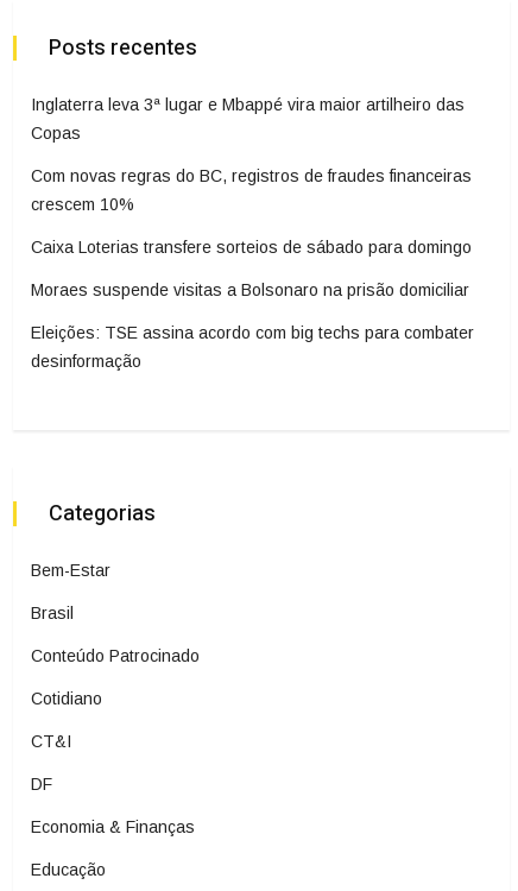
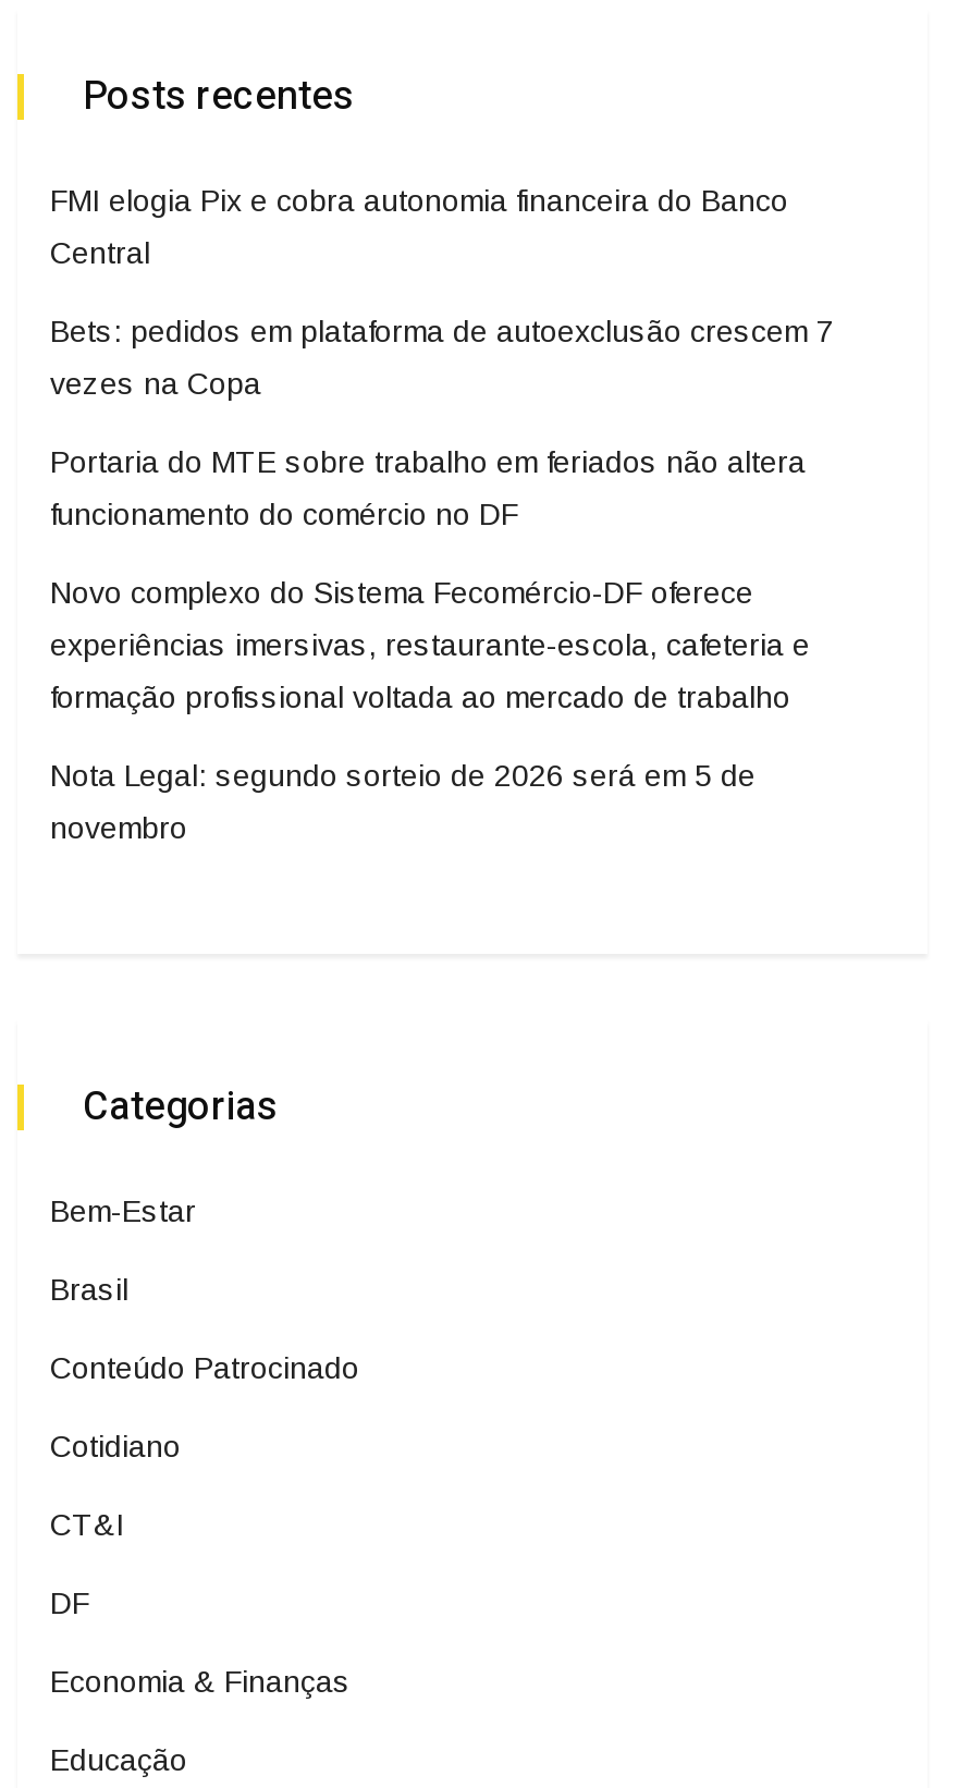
[31,96,474,371] Inglaterra leva 3ª lugar e Mbappé vira maior artilheiro das | Copas | Com novas regras do BC, registros de fraudes financeiras | crescem 10% | Caixa Loterias transfere sorteios de sábado para domingo | Moraes suspende visitas a Bolsonaro na prisão domiciliar | Eleições: TSE assina acordo com big techs para combater | desinformação -> [50,184,834,846] FMI elogia Pix e cobra autonomia financeira do Banco | Central | Bets: pedidos em plataforma de autoexclusão crescem 7 | vezes na Copa | Portaria do MTE sobre trabalho em feriados não altera | funcionamento do comércio no DF | Novo complexo do Sistema Fecomércio-DF oferece | experiências imersivas, restaurante-escola, cafeteria e | formação profissional voltada ao mercado de trabalho | Nota Legal: segundo sorteio de 2026 será em 5 de | novembro

